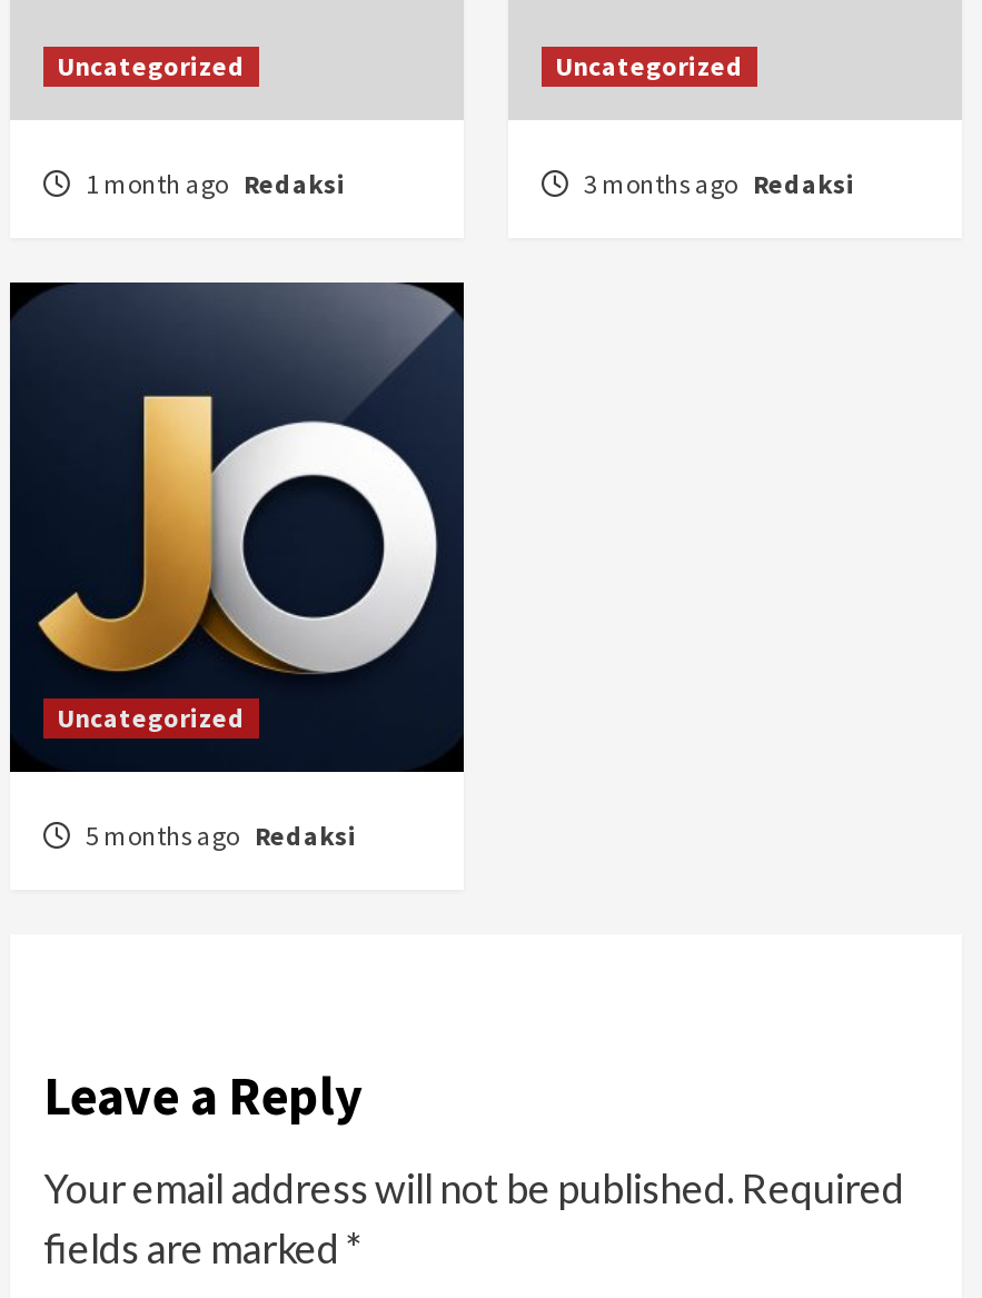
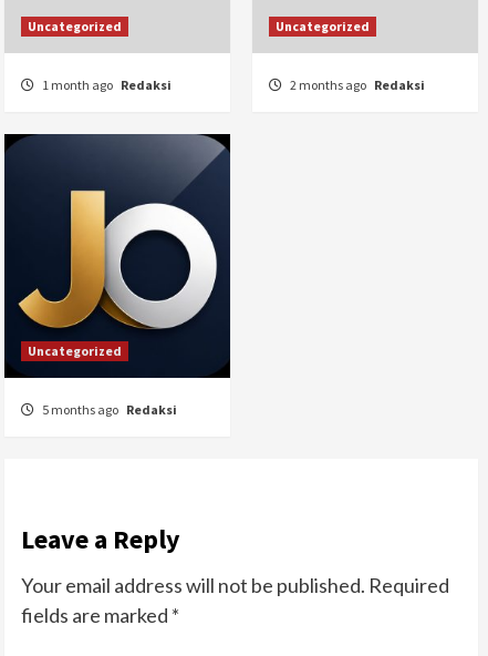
[584,167,855,200] 3 months ago Redaksi -> [290,76,425,93] 2 months ago Redaksi

